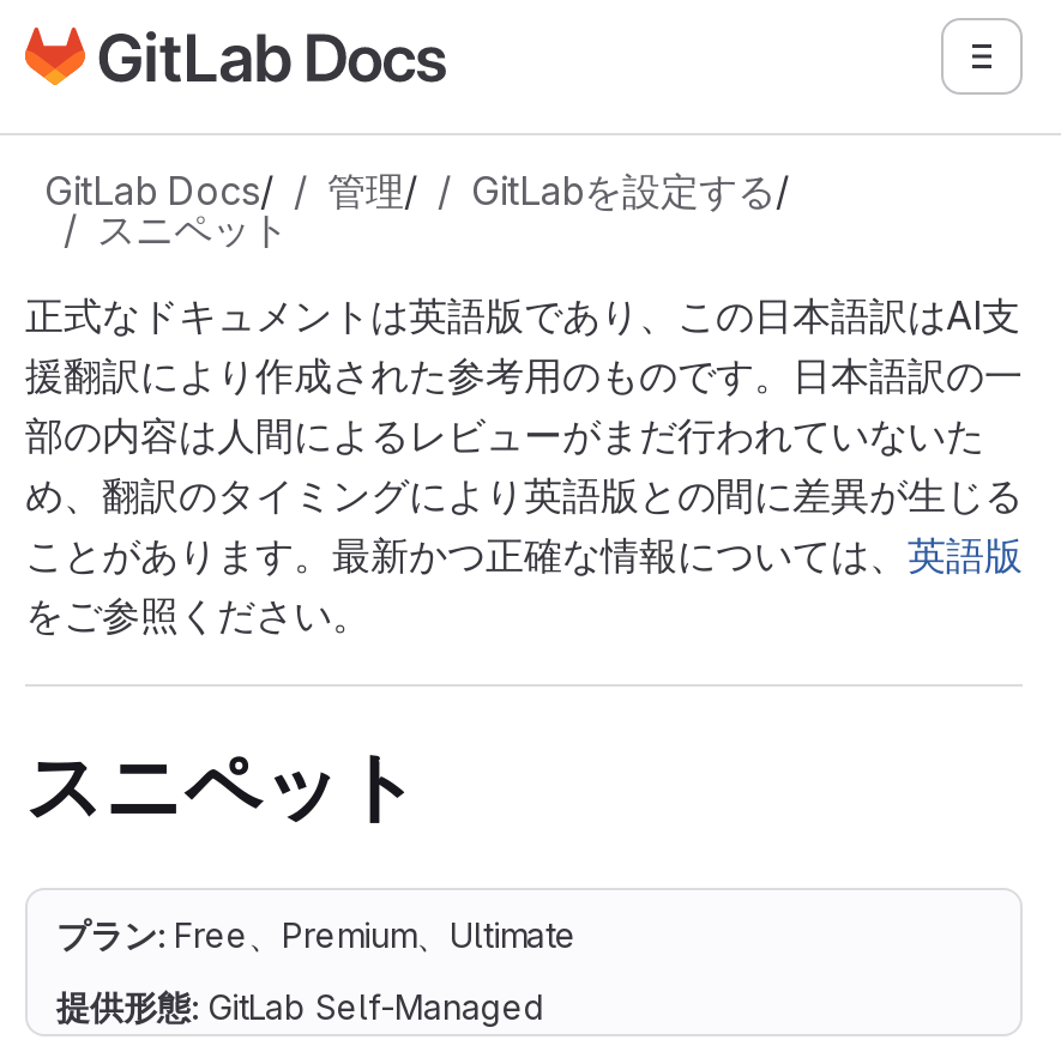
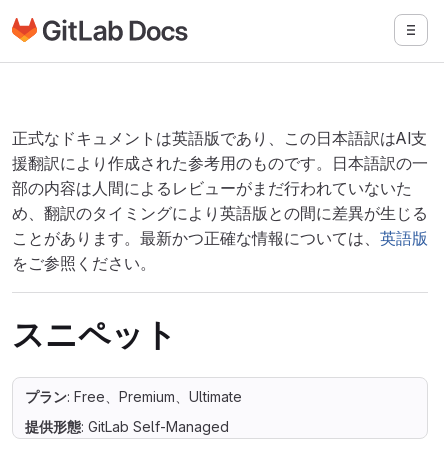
[44,167,790,253] GitLab Docs/ | 管理/ | GitLabを設定する/ | スニペット -> none

